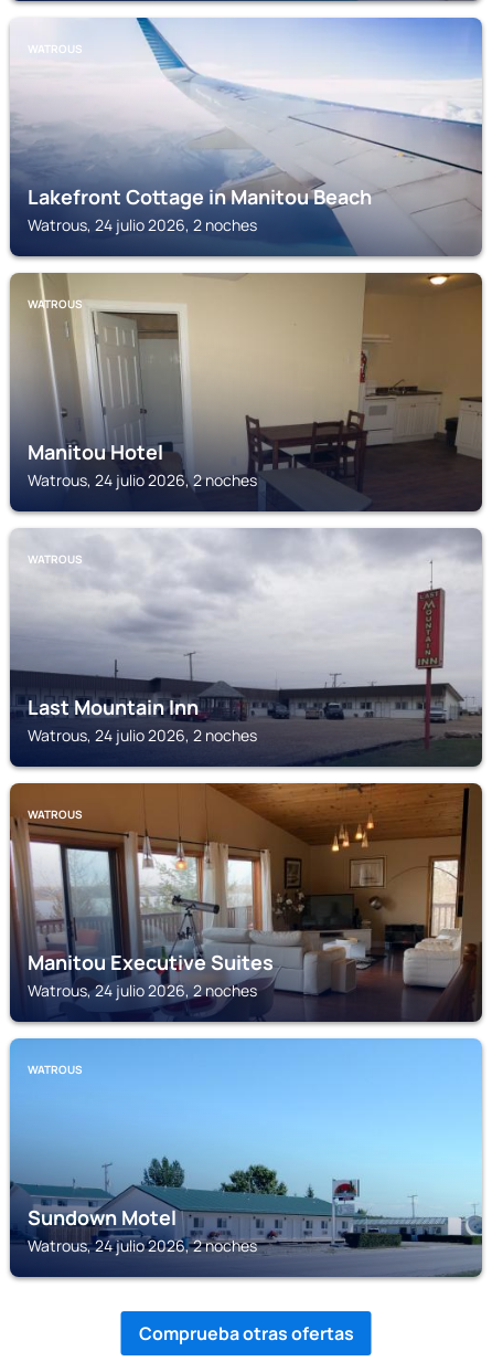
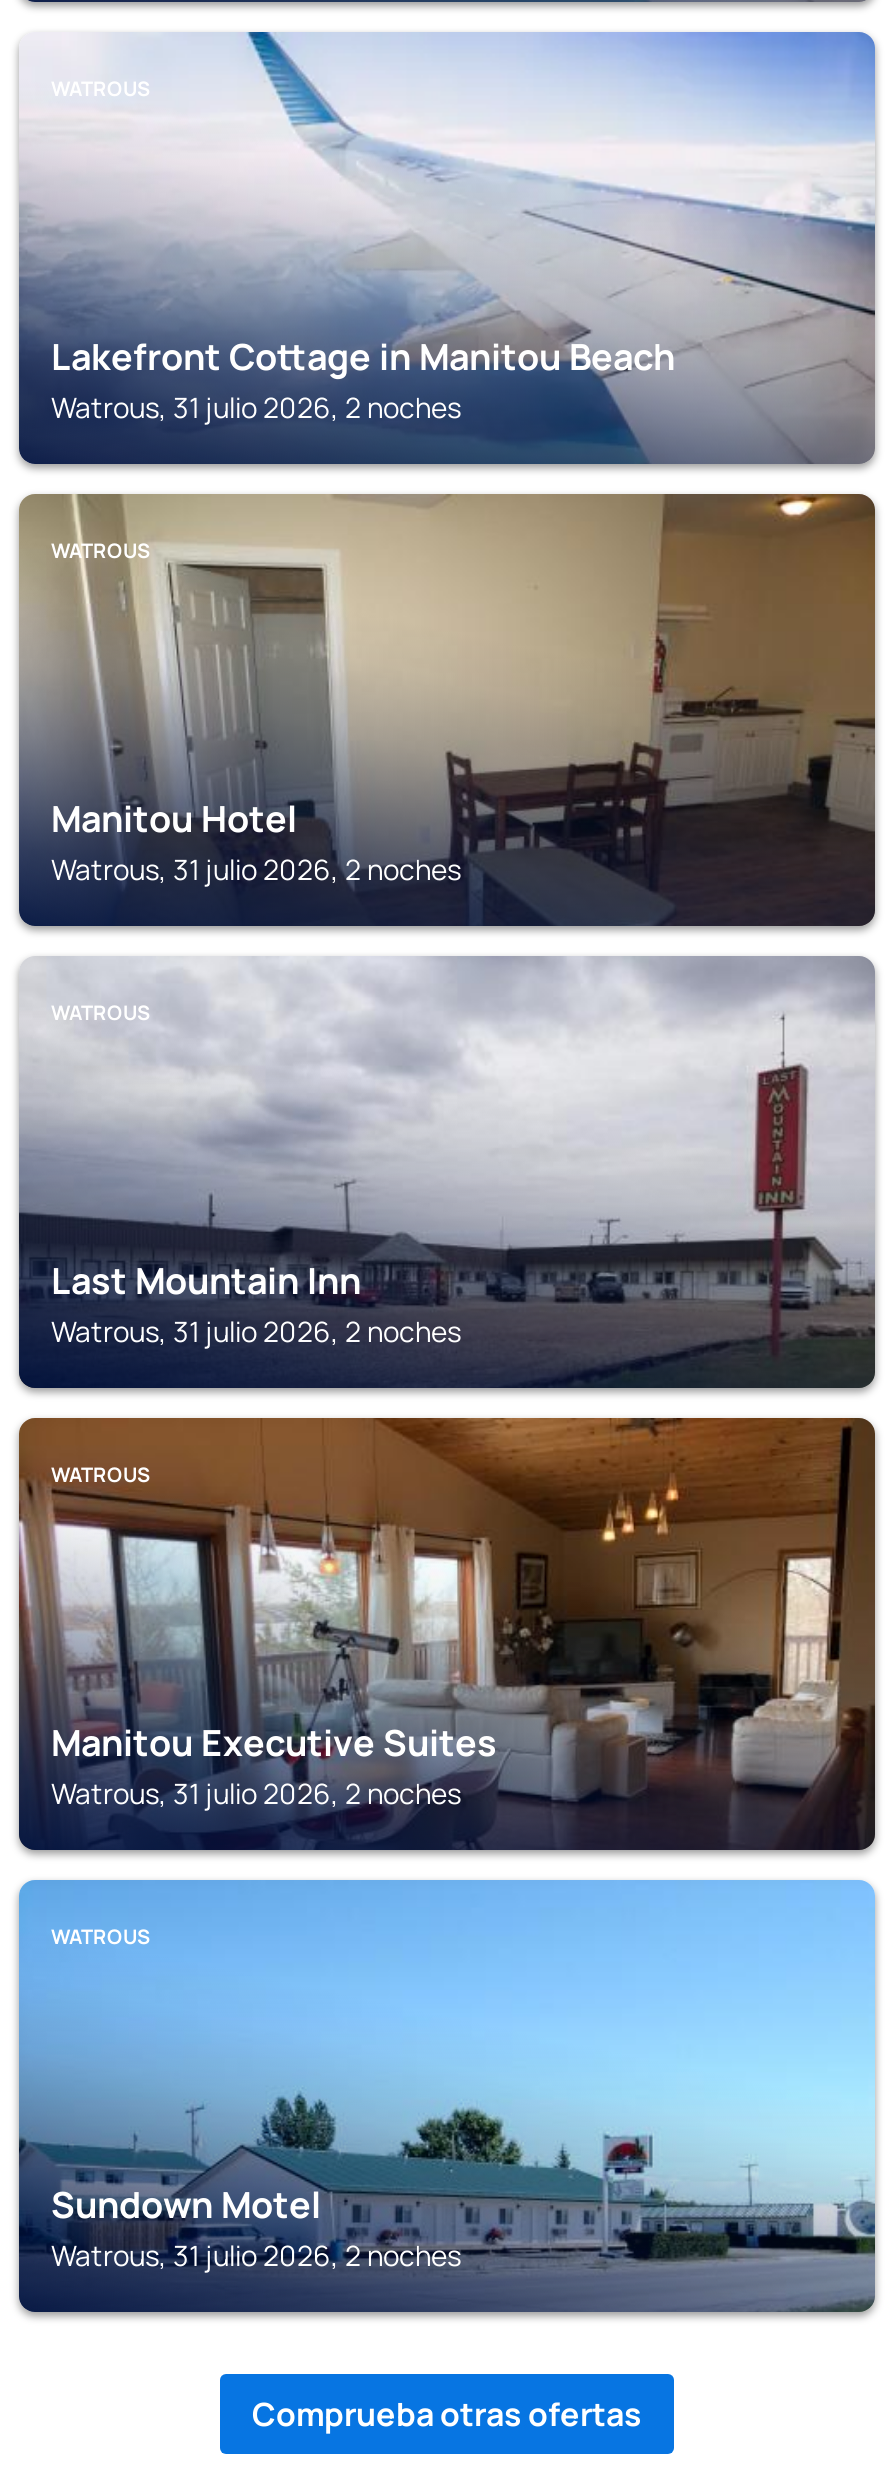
[28,214,257,235] Watrous, 24 julio 2026, 2 noches -> [51,388,461,426] Watrous, 31 julio 2026, 2 noches
[28,469,257,490] Watrous, 24 julio 2026, 2 noches -> [51,850,461,888] Watrous, 31 julio 2026, 2 noches
[28,725,257,746] Watrous, 24 julio 2026, 2 noches -> [51,1312,461,1350] Watrous, 31 julio 2026, 2 noches
[28,980,257,1001] Watrous, 24 julio 2026, 2 noches -> [51,1774,461,1812] Watrous, 31 julio 2026, 2 noches
[28,1235,257,1256] Watrous, 24 julio 2026, 2 noches -> [51,2236,461,2274] Watrous, 31 julio 2026, 2 noches

